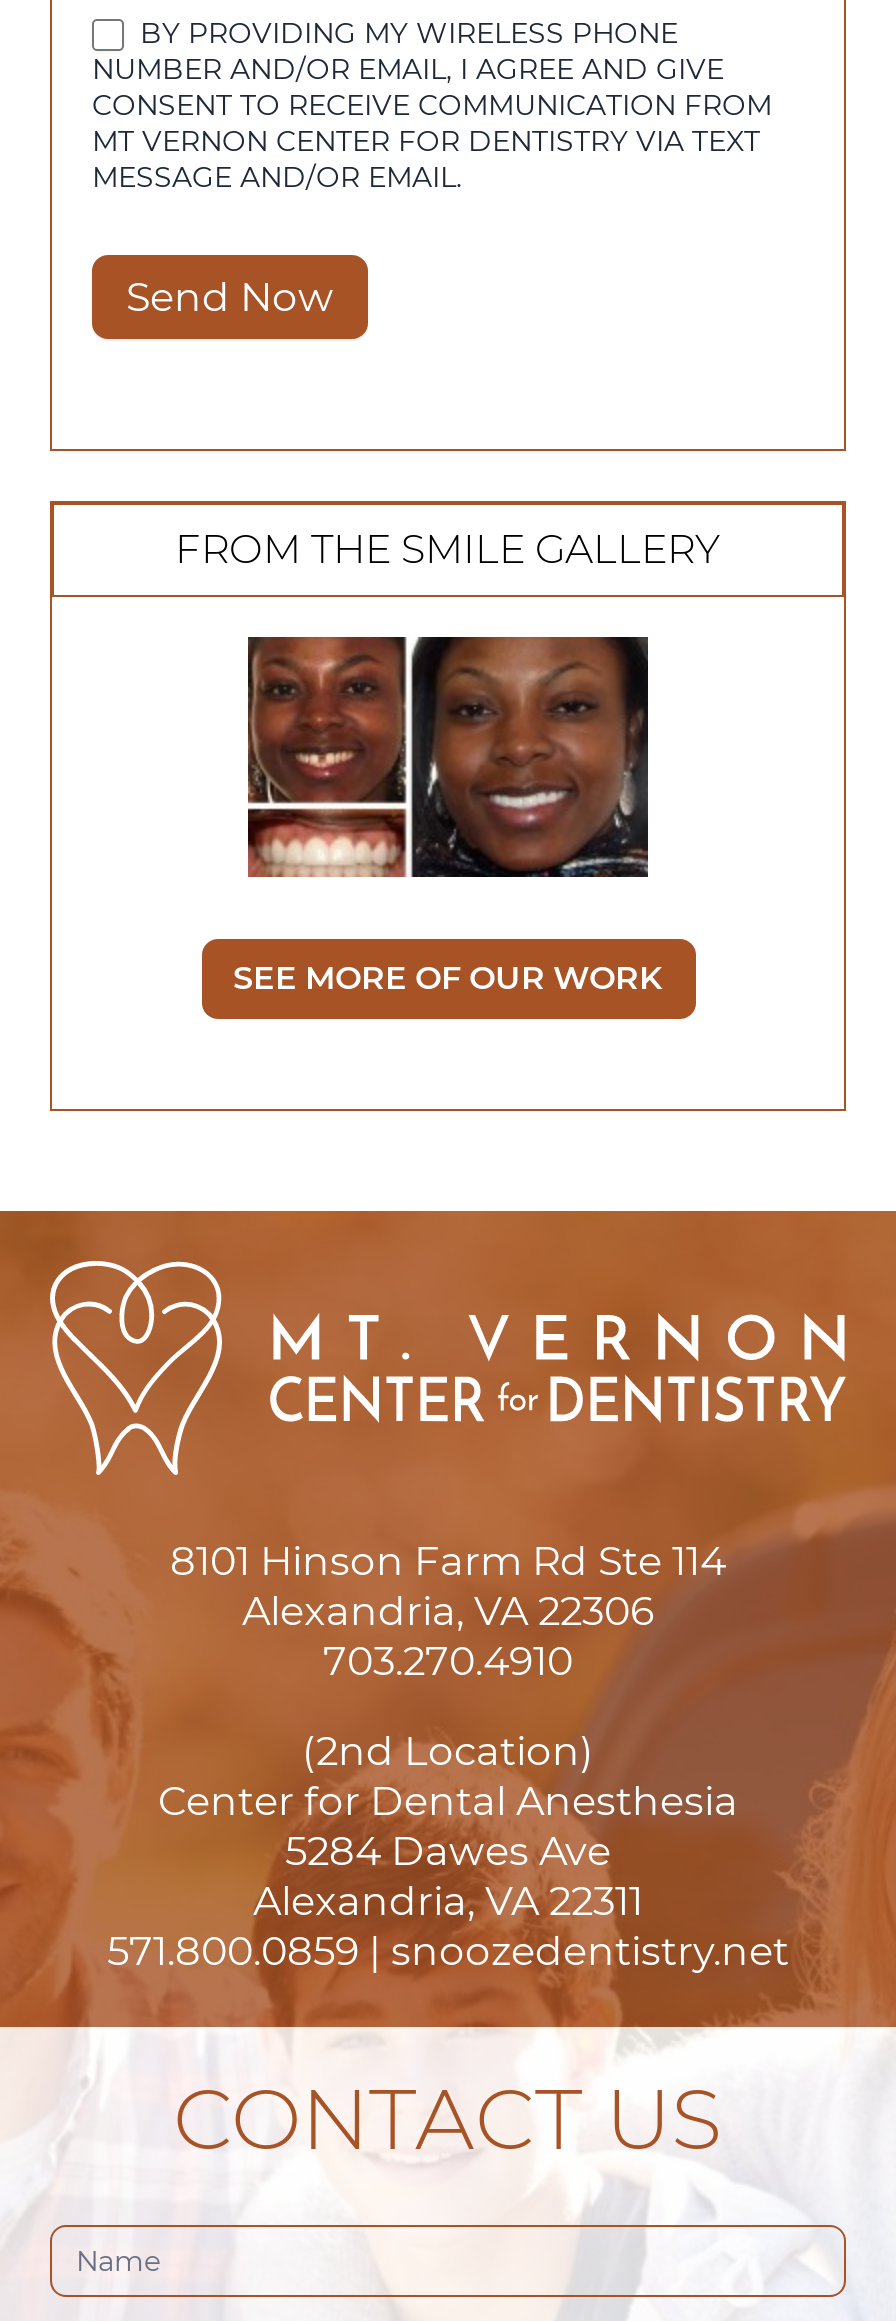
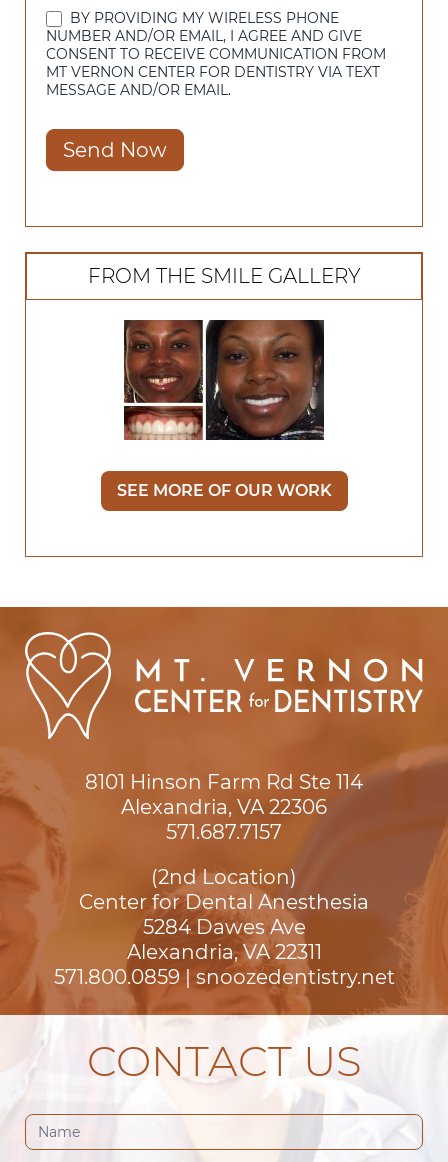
[323,1637,573,1685] 703.270.4910 -> [166,820,282,844] 571.687.7157

